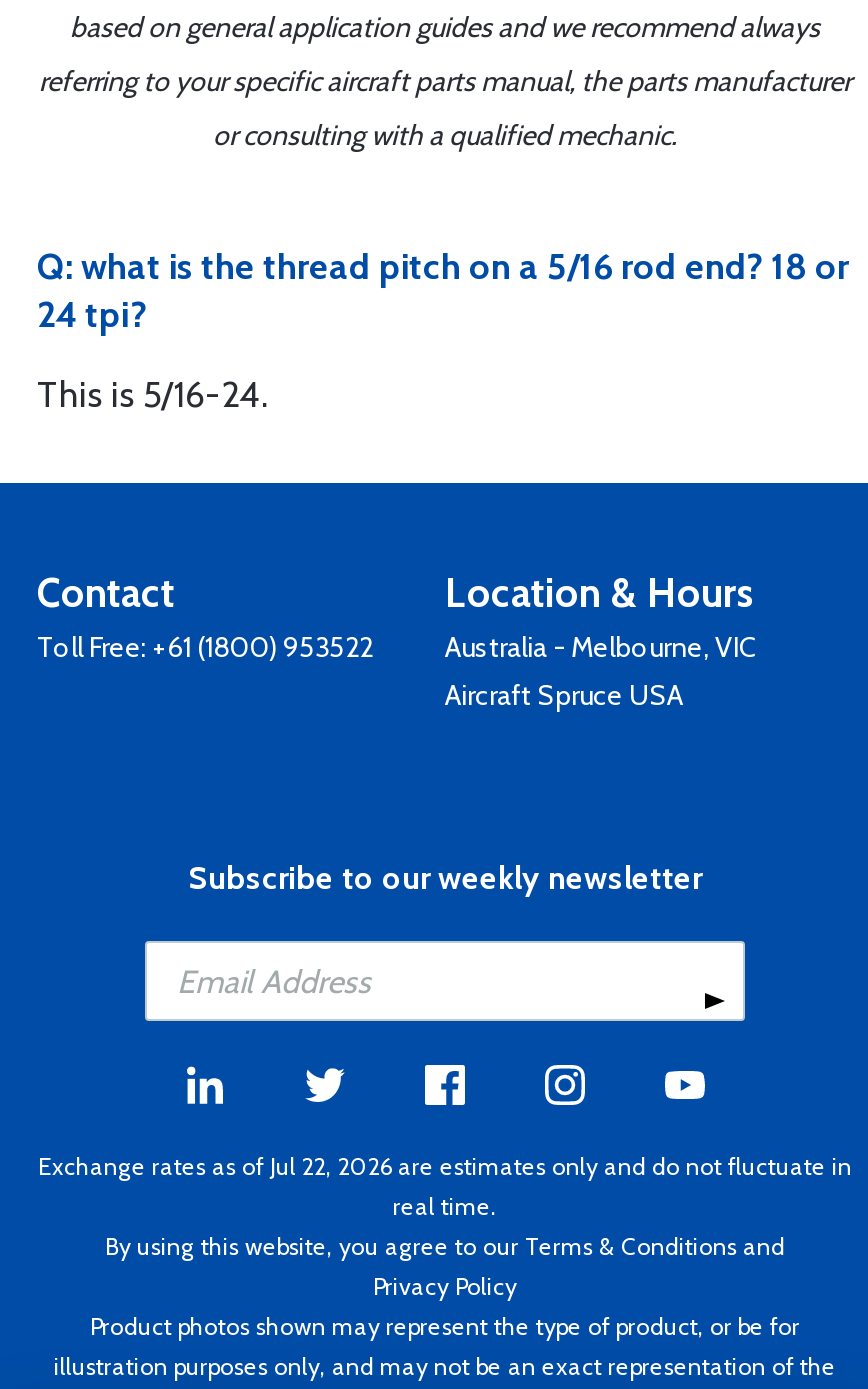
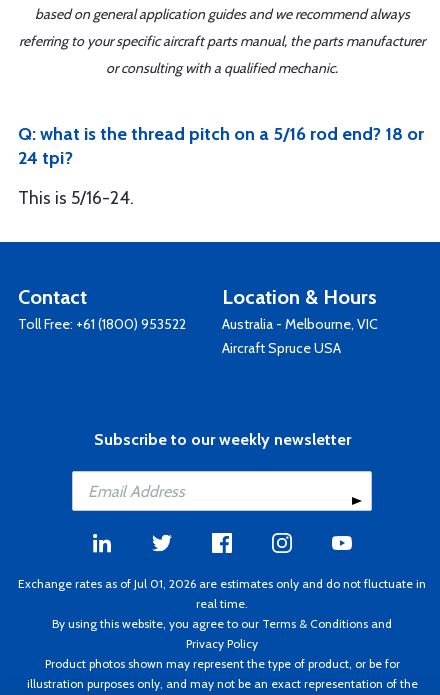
[38,1150,852,1180] Exchange rates as of Jul 22, 2026 are estimates only and do not fluctuate in -> [18,576,426,591] Exchange rates as of Jul 01, 2026 are estimates only and do not fluctuate in

